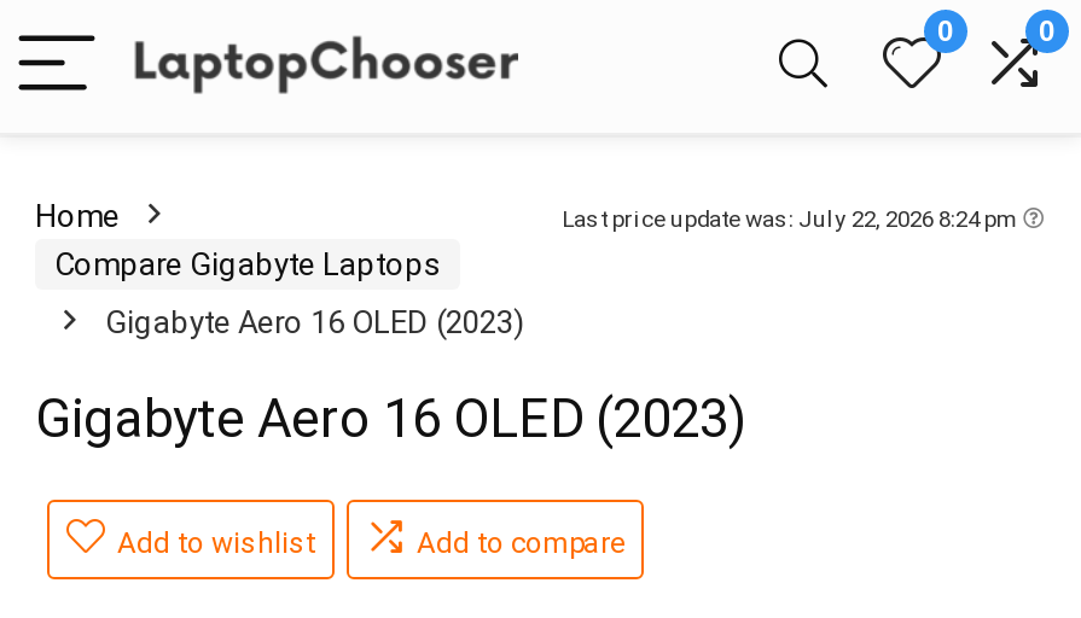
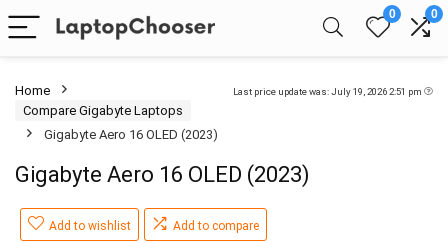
[562,205,1023,232] Last price update was: July 22, 2026 8:24 pm -> [233,86,424,97] Last price update was: July 19, 2026 2:51 pm

